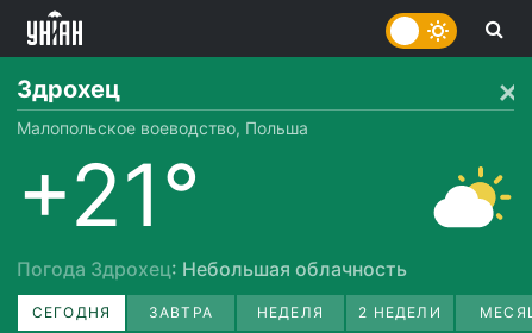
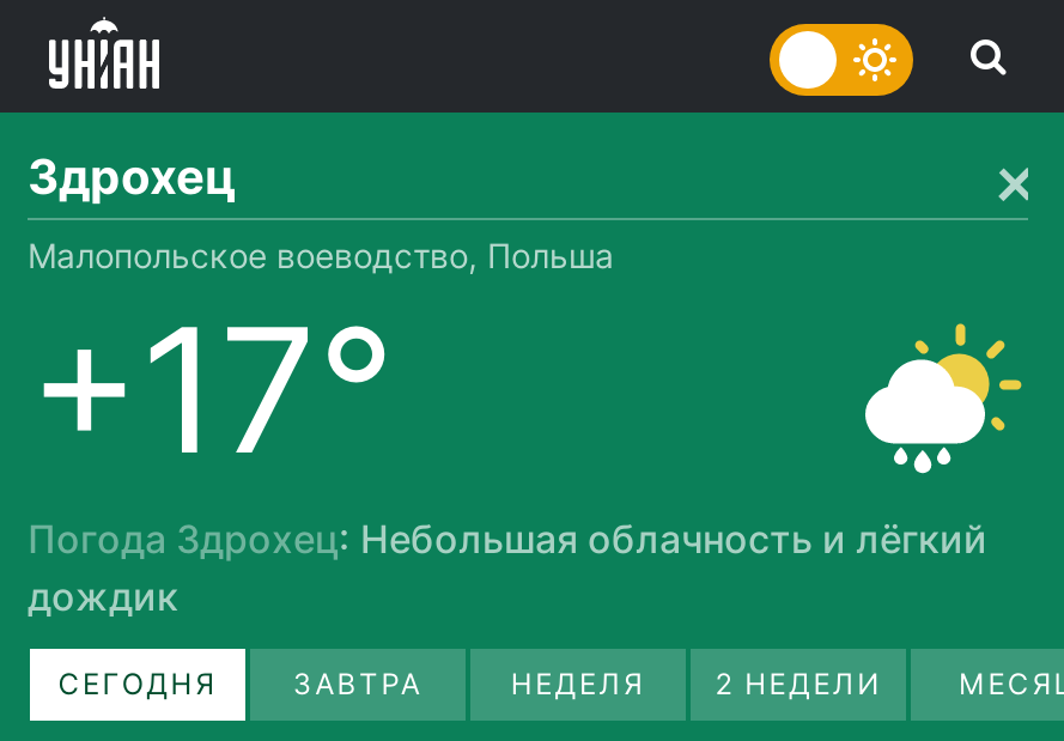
[17,143,512,281] [image] | +21° | Погода Здрохец: Небольшая облачность -> [28,285,1023,620] [image] | +17° | Погода Здрохец: Небольшая облачность и лёгкий | дождик

